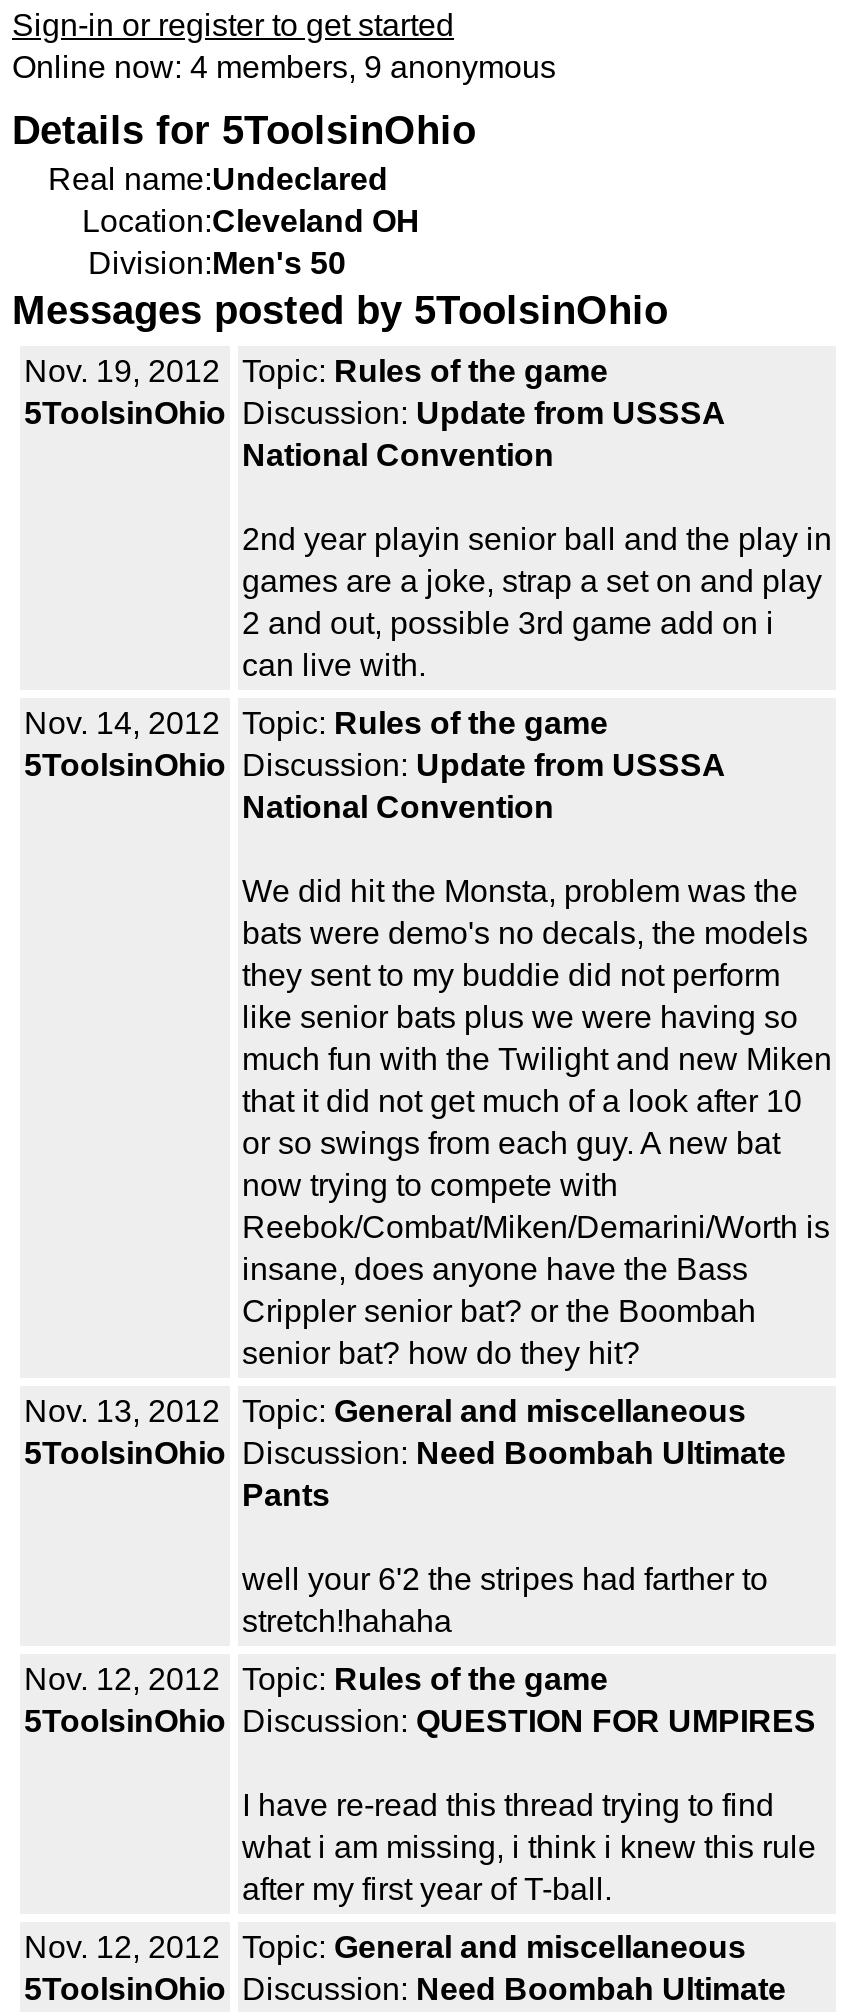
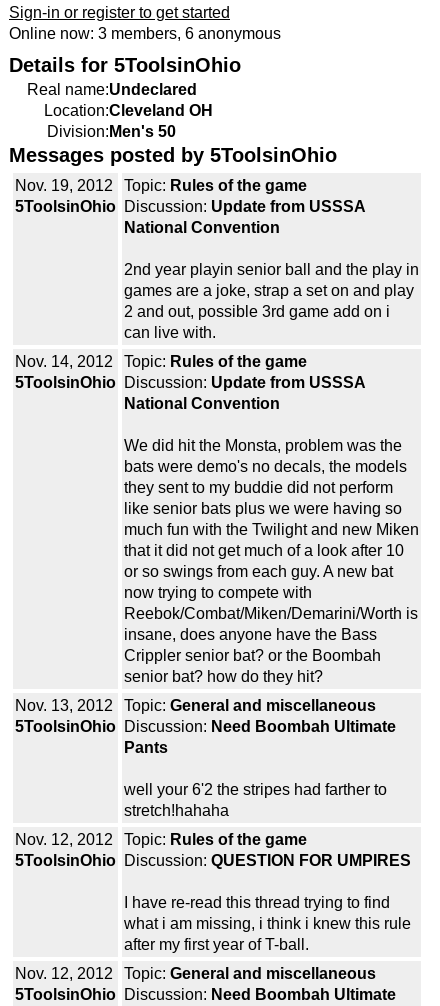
[12,50,556,84] Online now: 4 members, 9 anonymous -> [9,25,281,42] Online now: 3 members, 6 anonymous

